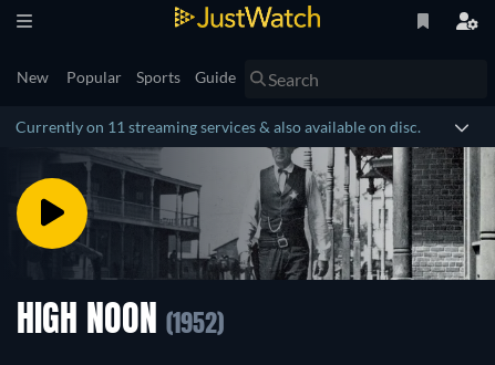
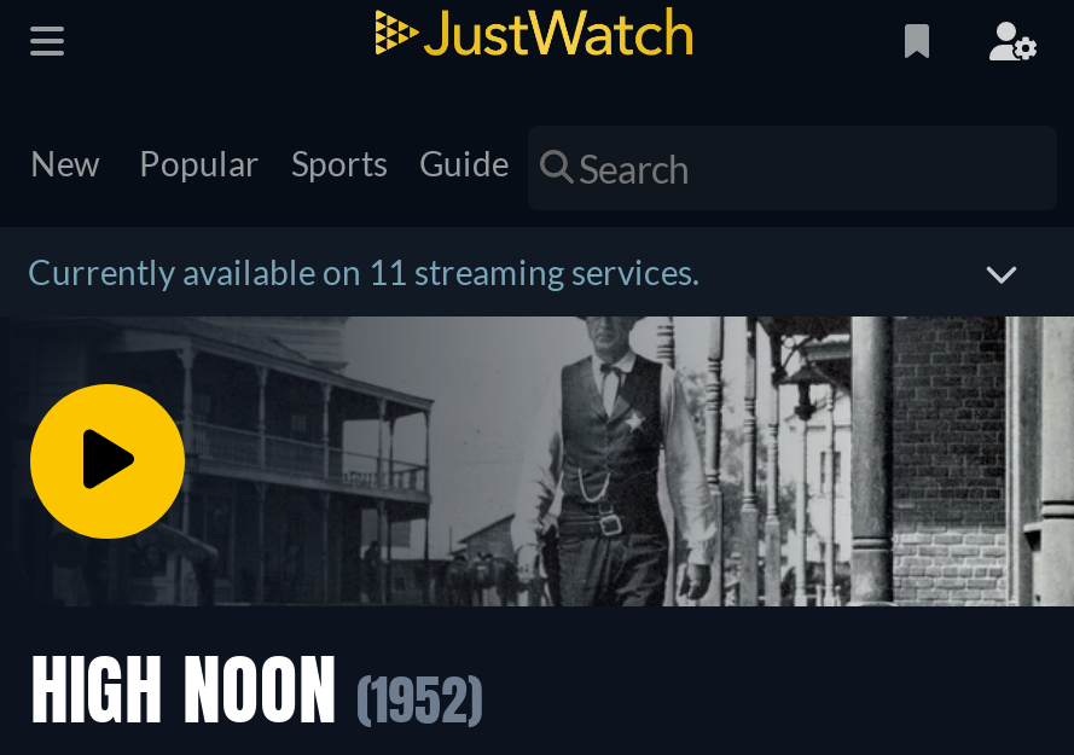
[16,117,421,136] Currently on 11 streaming services & also available on disc. -> [28,251,699,292] Currently available on 11 streaming services.

